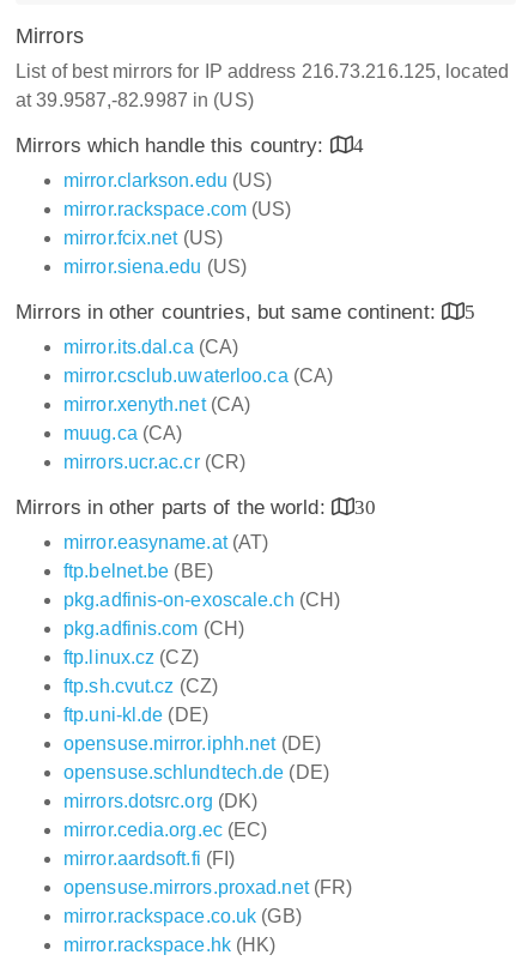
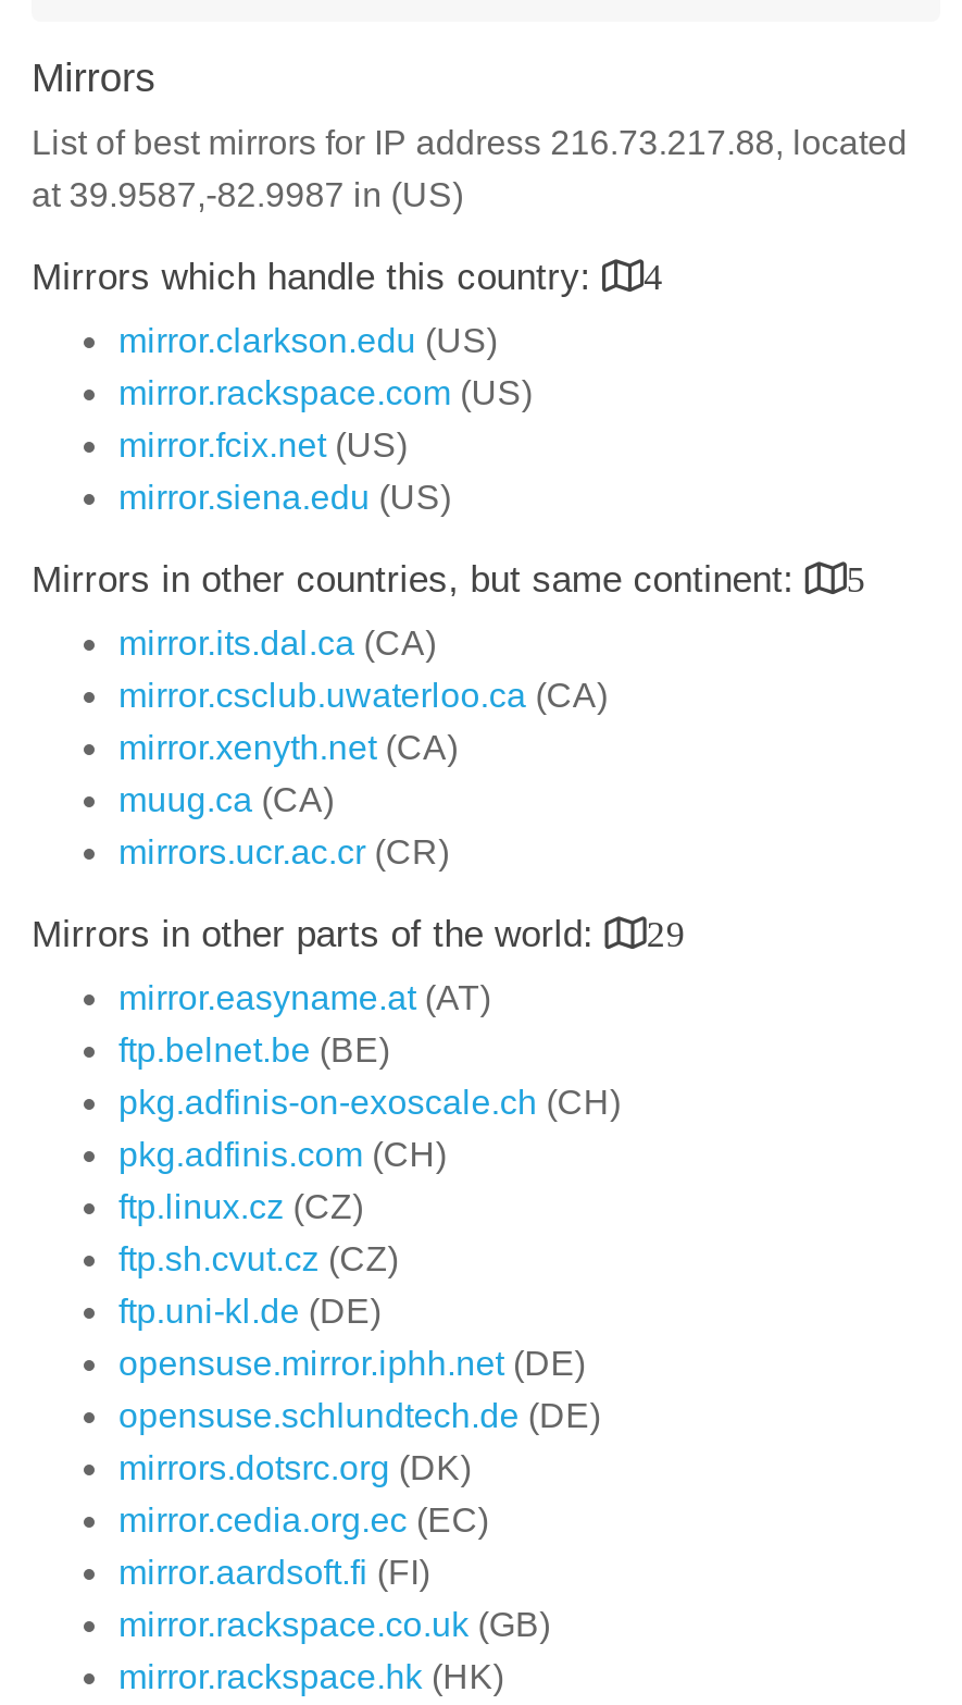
[16,61,509,81] List of best mirrors for IP address 216.73.216.125, located -> [32,124,907,161] List of best mirrors for IP address 216.73.217.88, located
[16,496,376,519] Mirrors in other parts of the world: 30 -> [32,914,686,955] Mirrors in other parts of the world: 29
[63,877,352,897] opensuse.mirrors.proxad.net (FR) -> none

